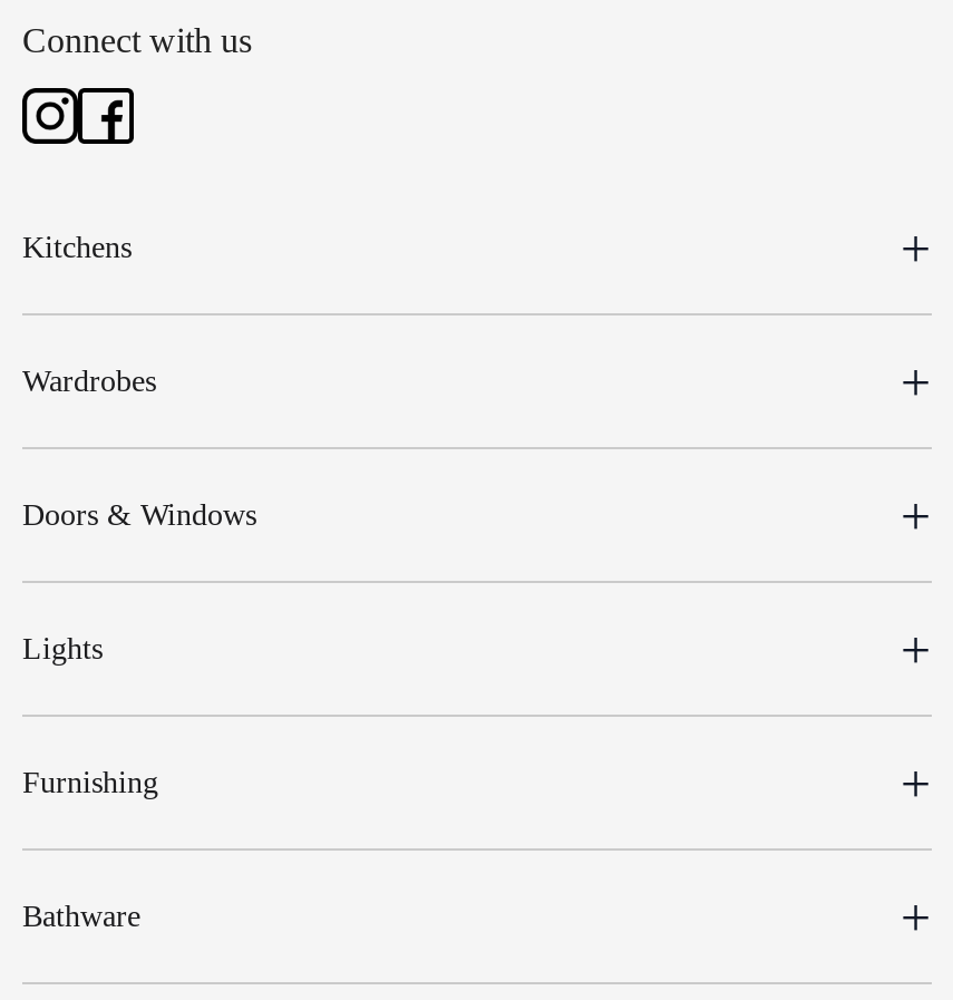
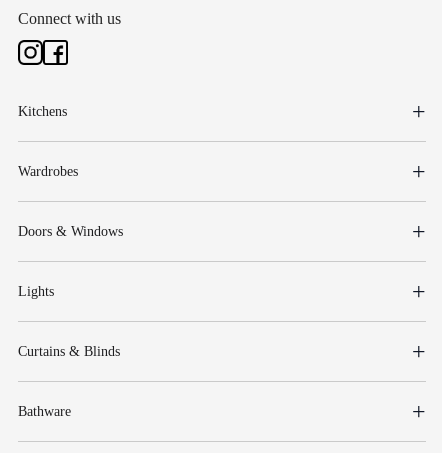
[22,766,158,799] Furnishing -> [18,344,120,359] Curtains & Blinds

